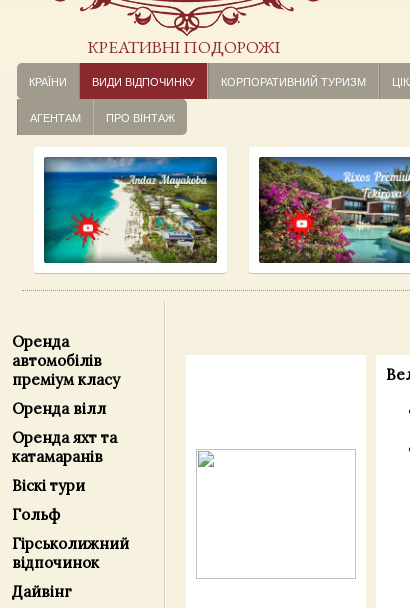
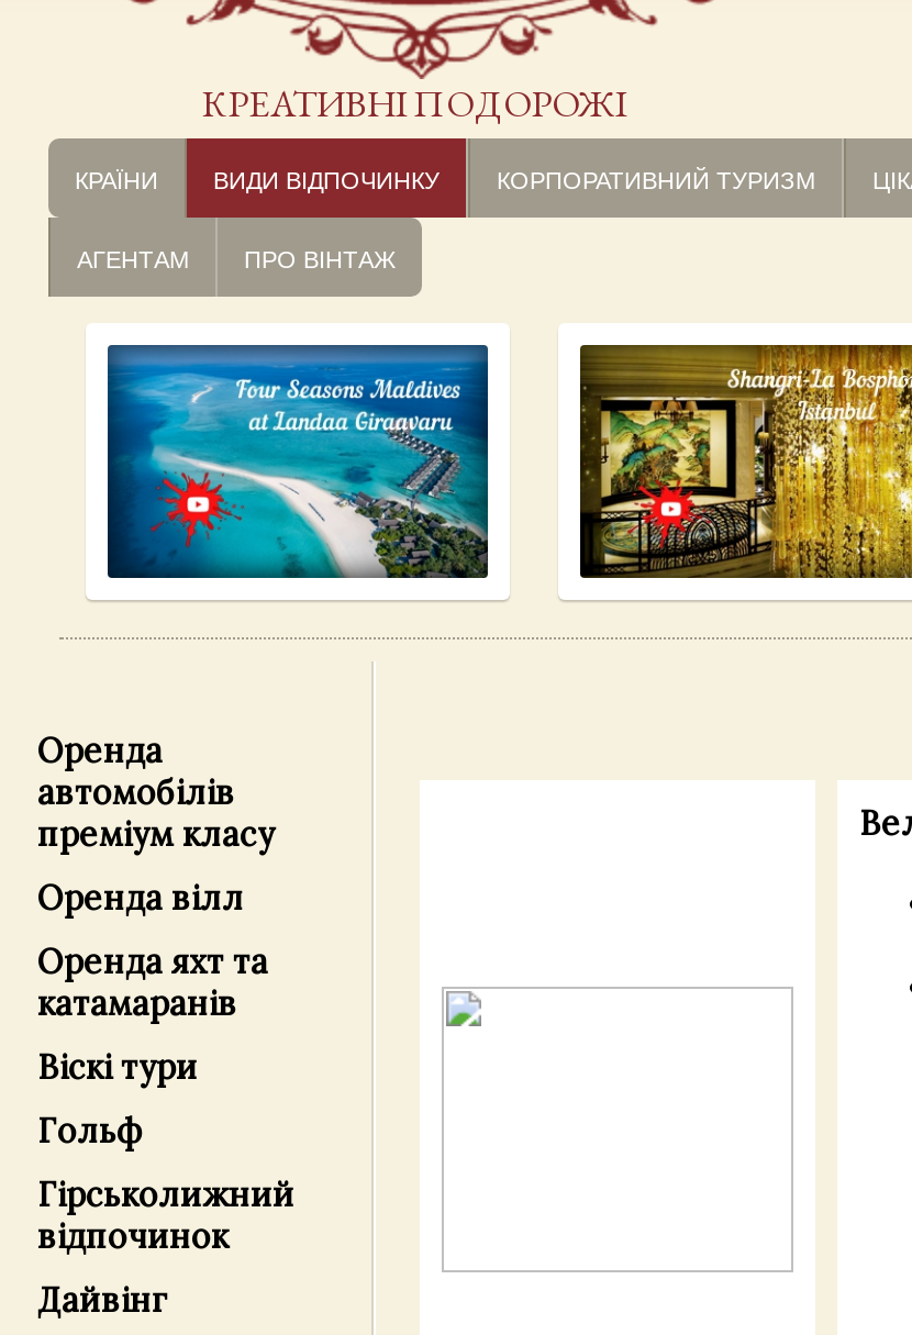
[44,157,217,264] [image] -> [108,347,488,580] [image]
[259,156,407,263] [image] -> [580,343,905,578] [image]

